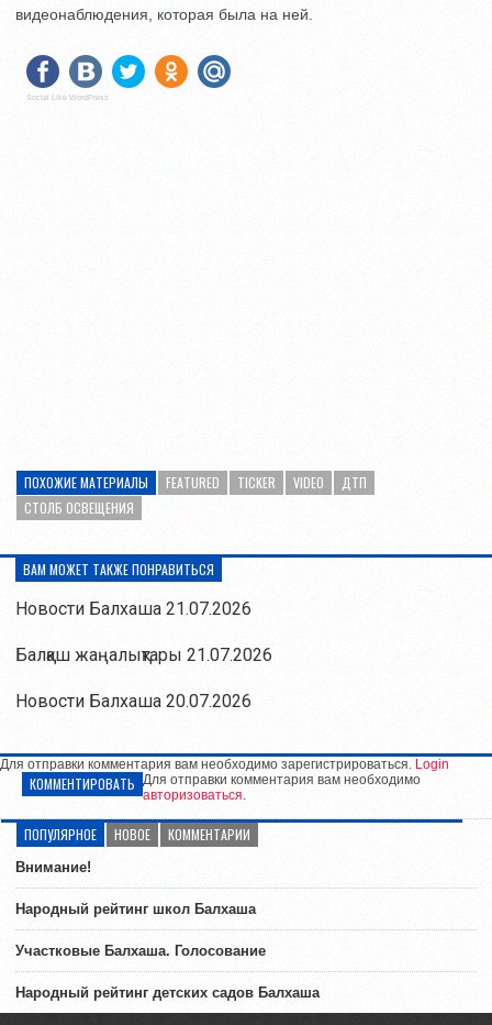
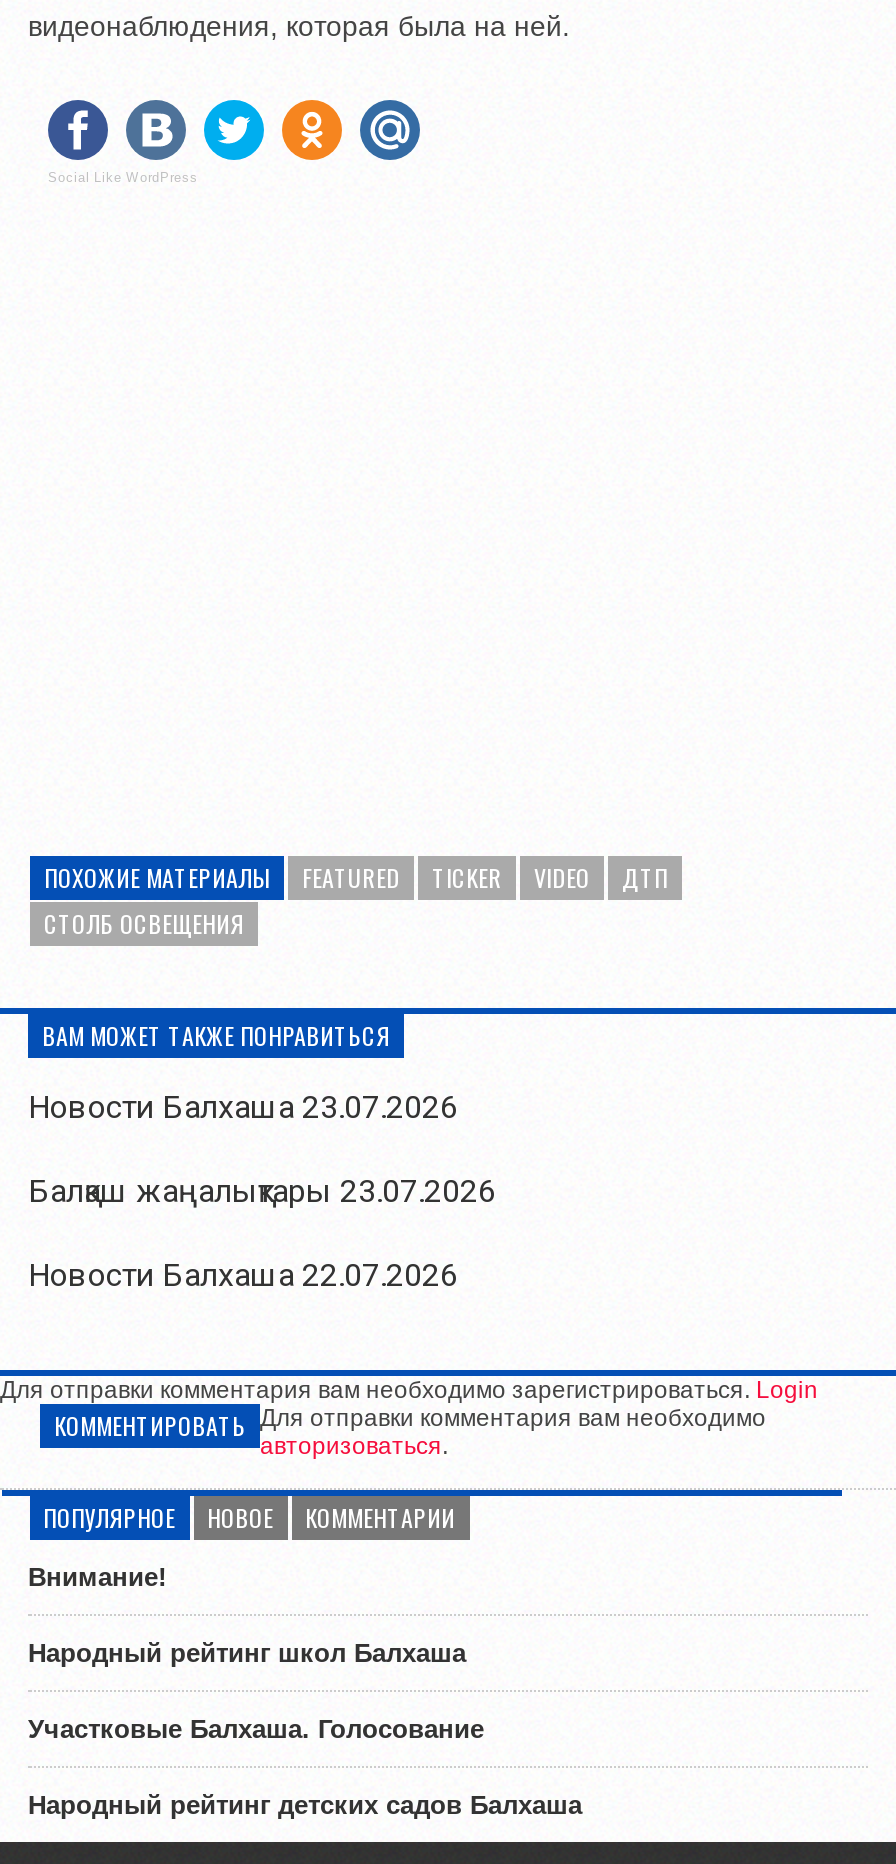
[15,598,251,619] Новости Балхаша 21.07.2026 -> [28,1088,458,1126] Новости Балхаша 23.07.2026
[15,645,272,665] Балқаш жаңалықтары 21.07.2026 -> [28,1172,496,1210] Балқаш жаңалықтары 23.07.2026
[15,691,251,712] Новости Балхаша 20.07.2026 -> [28,1256,458,1294] Новости Балхаша 22.07.2026

